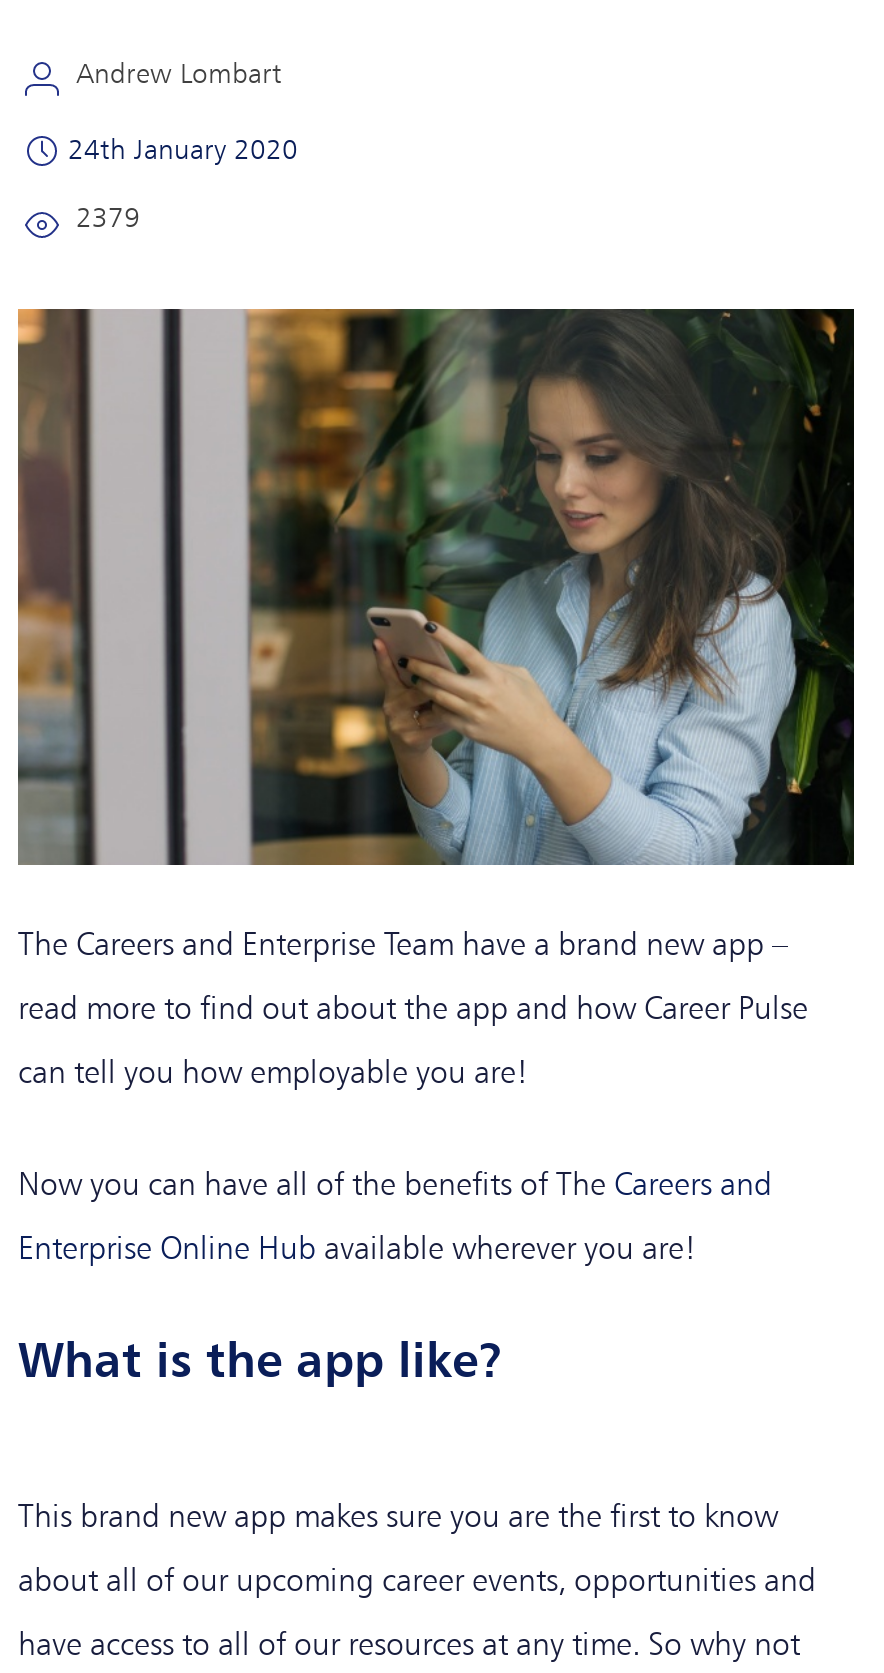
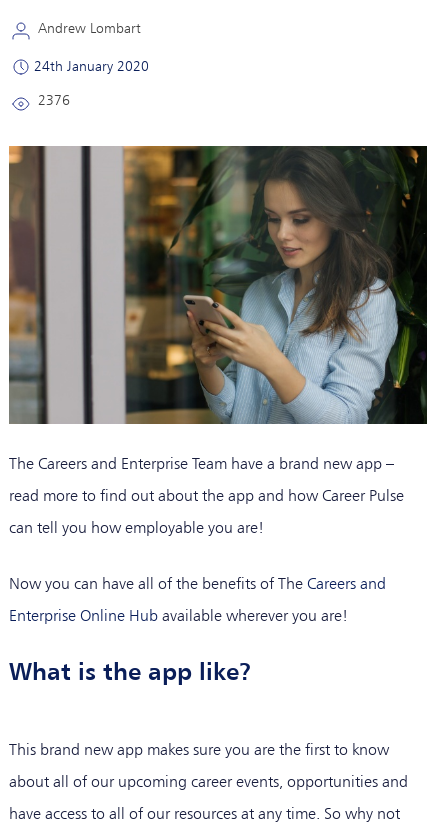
[76,202,140,236] 2379 -> [38,92,70,109] 2376

